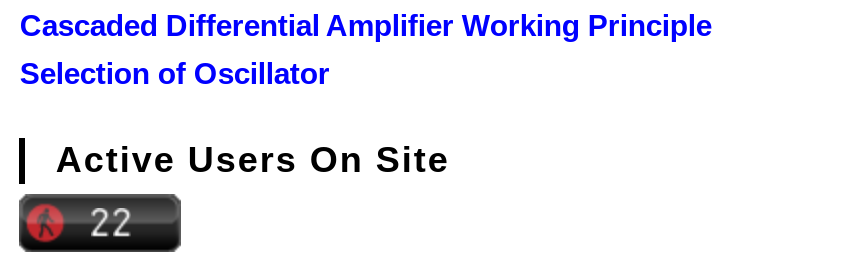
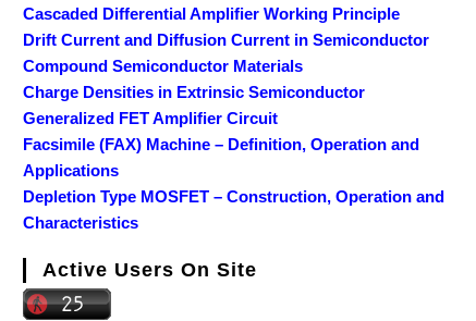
[20,56,330,90] Selection of Oscillator -> [23,31,445,232] Drift Current and Diffusion Current in Semiconductor | Compound Semiconductor Materials | Charge Densities in Extrinsic Semiconductor | Generalized FET Amplifier Circuit | Facsimile (FAX) Machine – Definition, Operation and | Applications | Depletion Type MOSFET – Construction, Operation and | Characteristics

